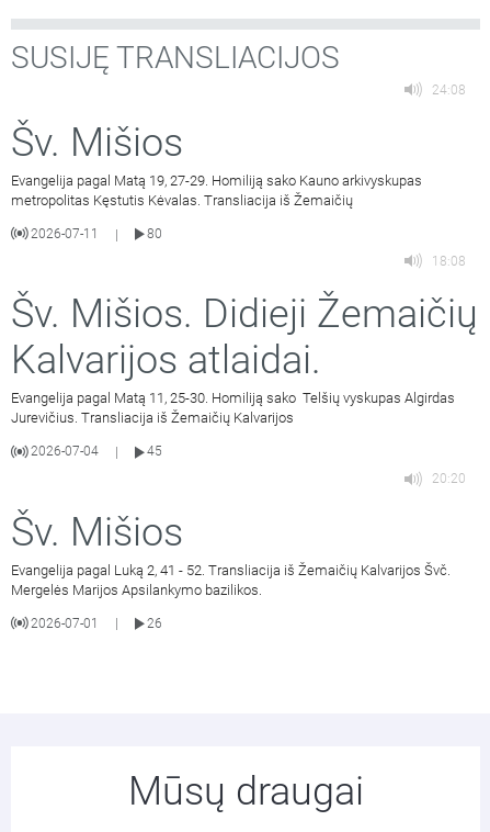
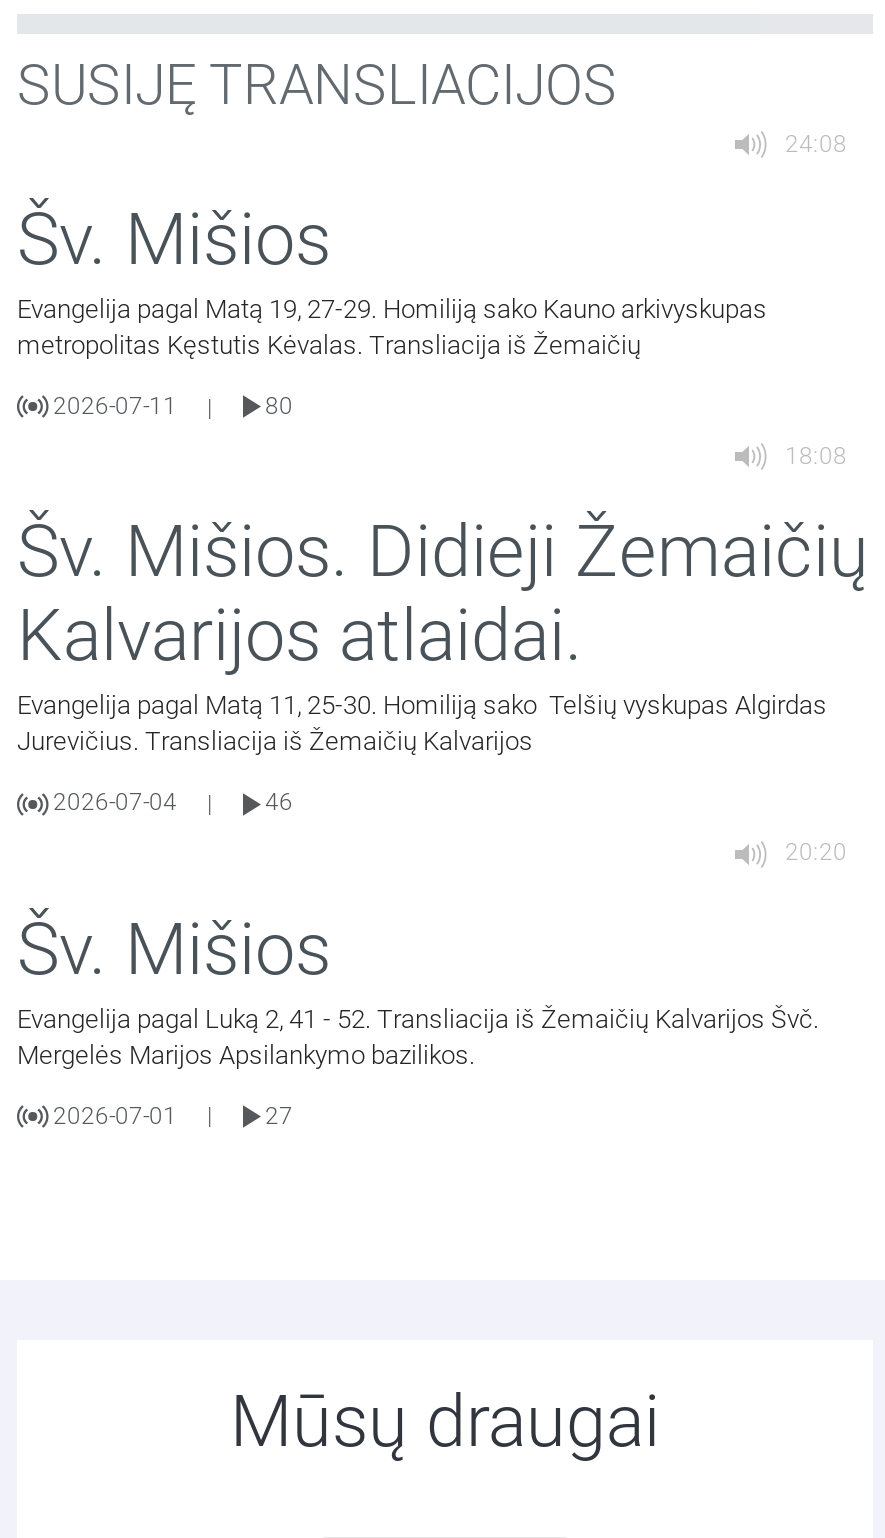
[147,444,162,459] 45 -> [265,789,293,817] 46
[147,616,162,631] 26 -> [265,1102,293,1130] 27

